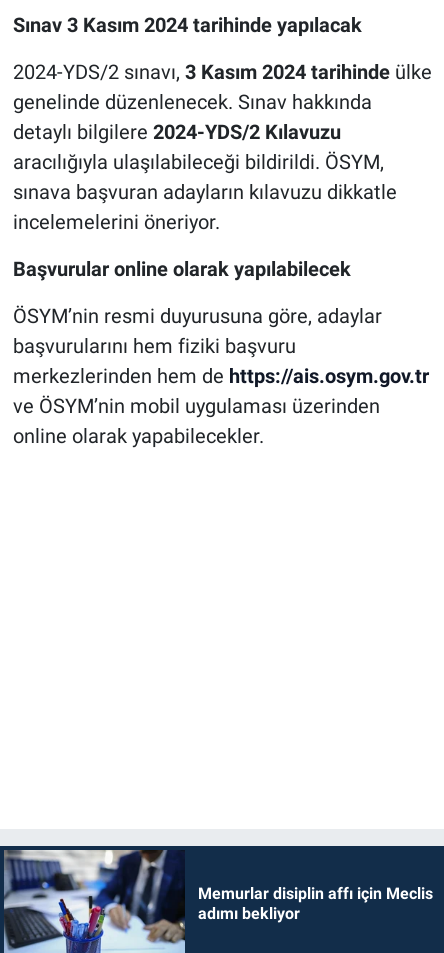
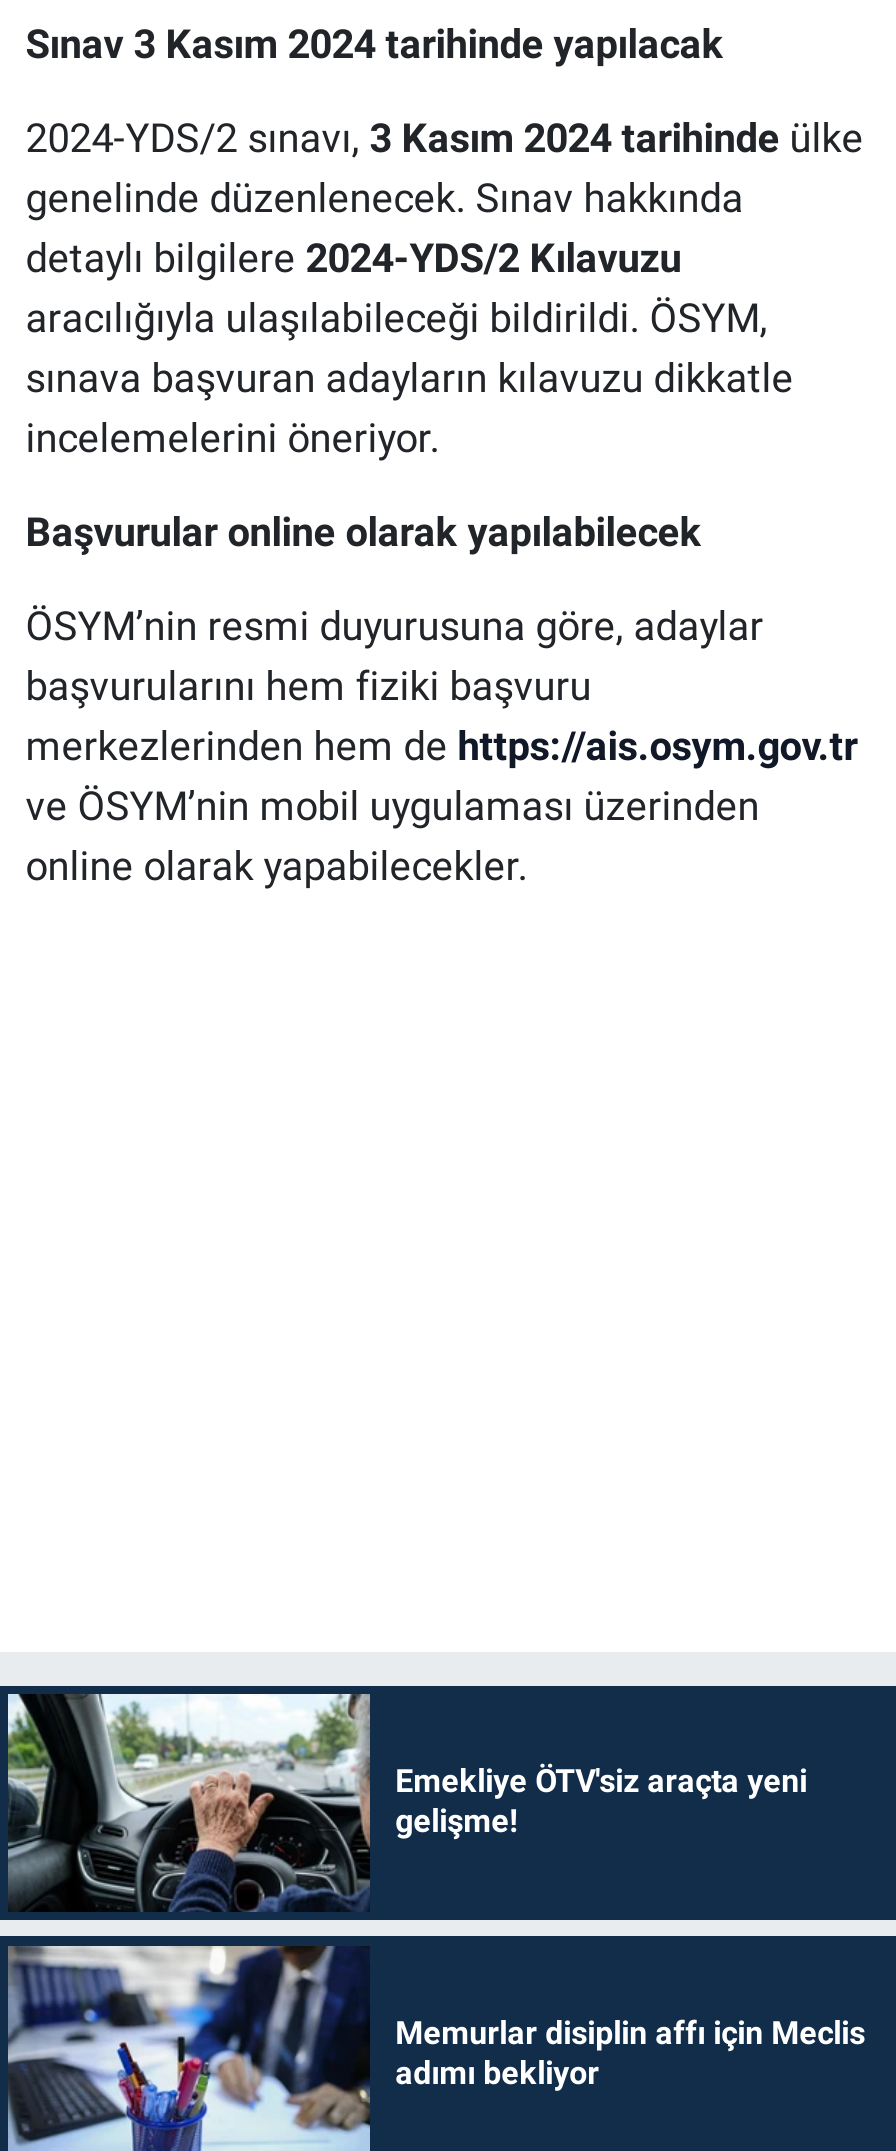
none -> [6,1684,890,1946] [image] | Emekliye ÖTV'siz araçta yeni | gelişme!

